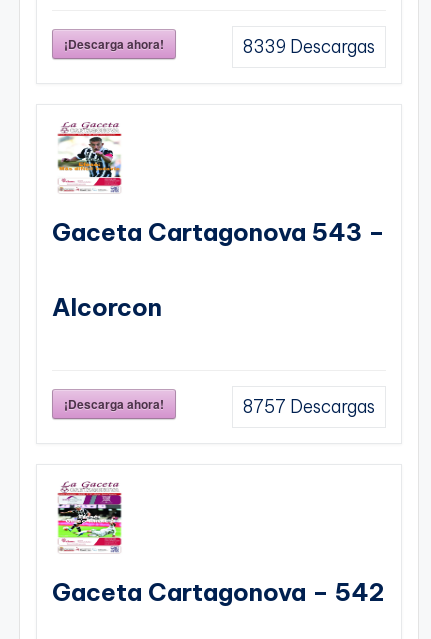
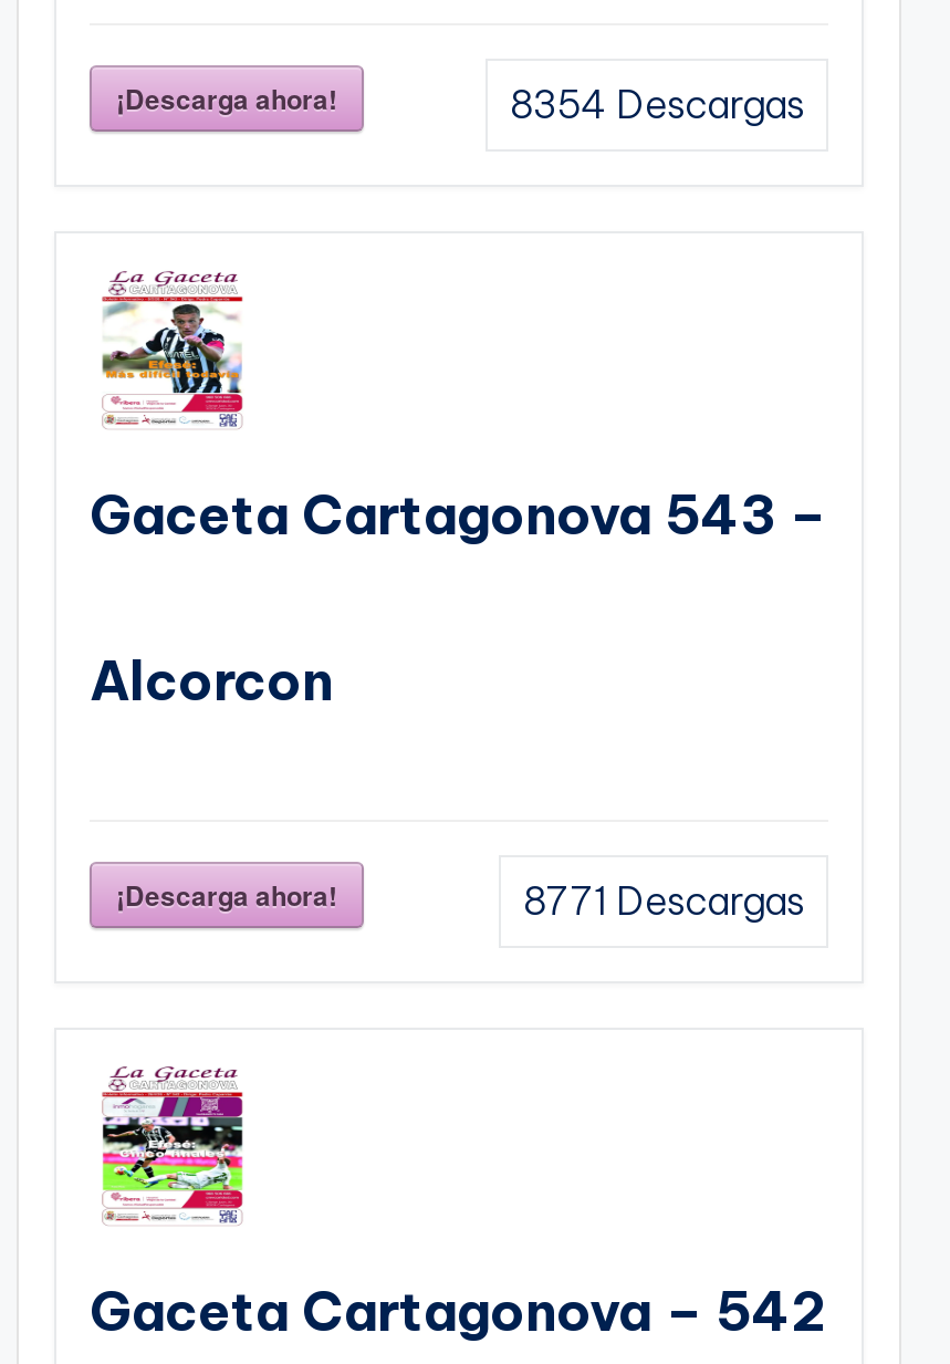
[243,35,375,57] 8339 Descargas -> [510,80,804,128] 8354 Descargas
[243,395,375,417] 8757 Descargas -> [523,876,804,925] 8771 Descargas

